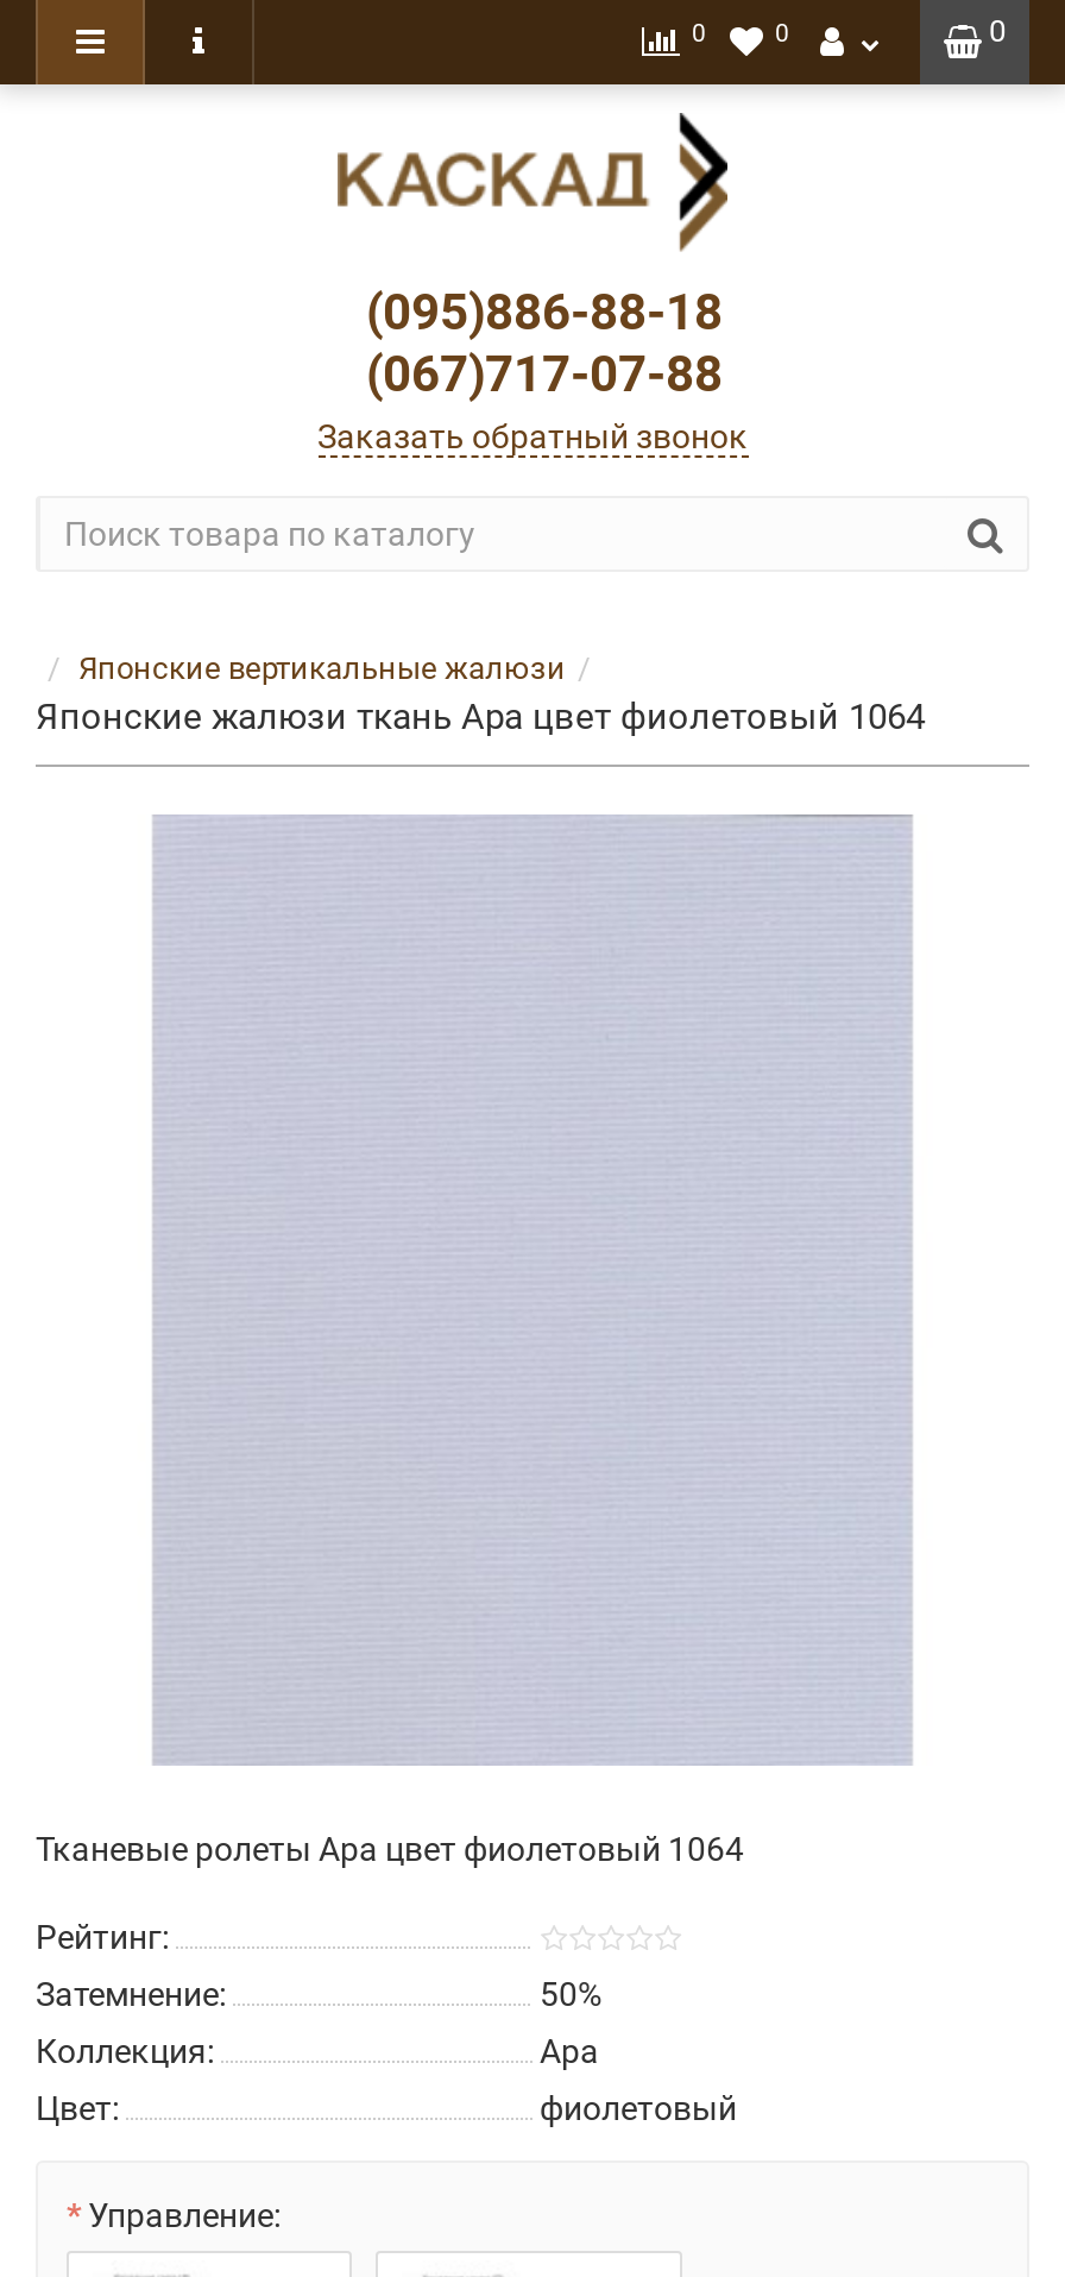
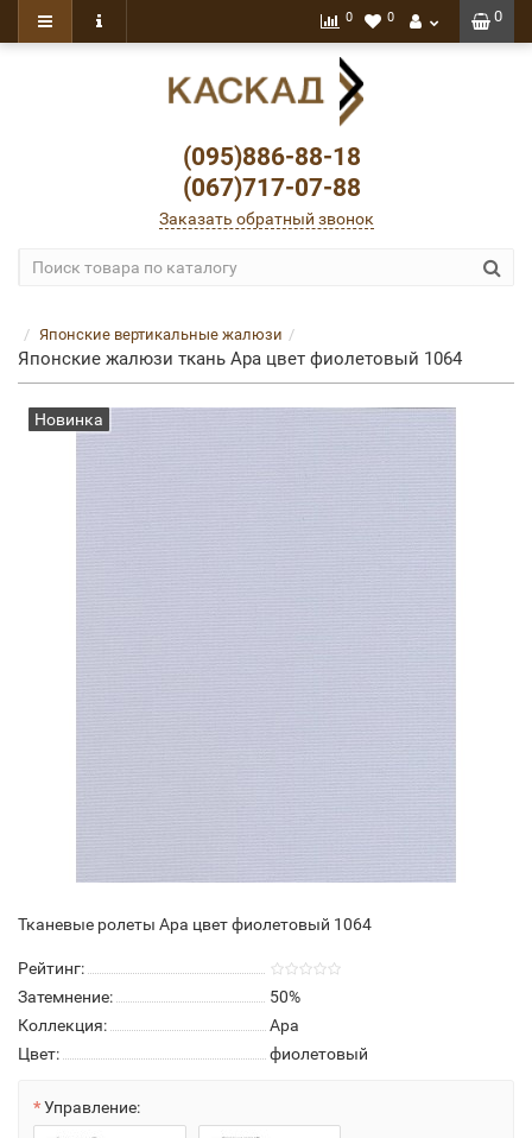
none -> [34,410,103,429] Новинка

